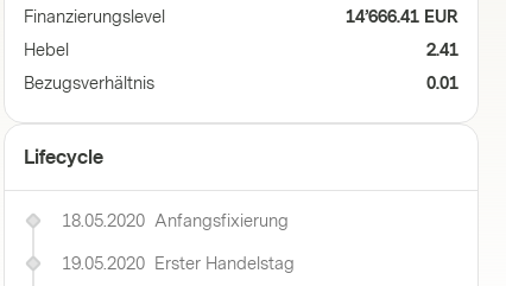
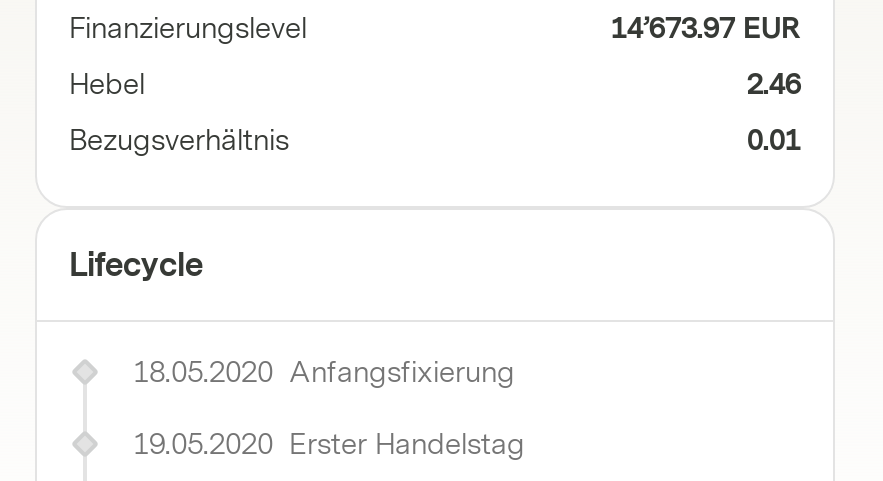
[346,7,458,27] 14’666.41 EUR -> [611,12,801,46] 14’673.97 EUR
[426,40,458,61] 2.41 -> [747,68,801,102] 2.46

